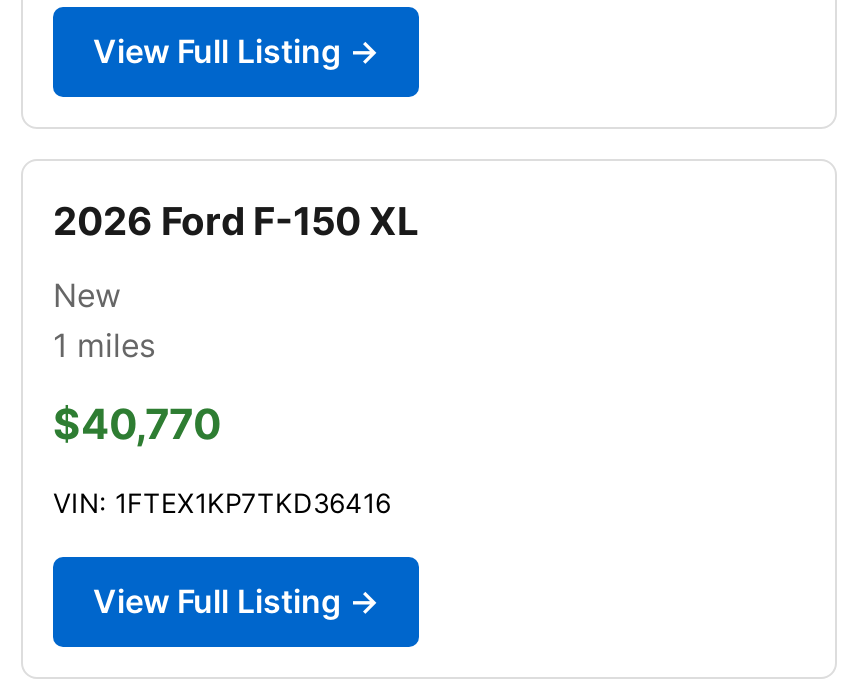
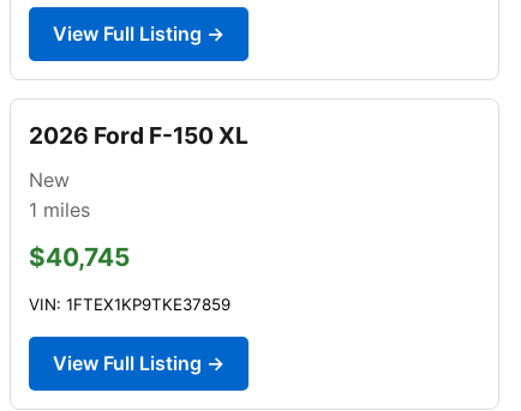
[53,399,221,449] $40,770 -> [29,242,130,272] $40,745
[53,487,391,519] VIN: 1FTEX1KP7TKD36416 -> [29,295,230,314] VIN: 1FTEX1KP9TKE37859

